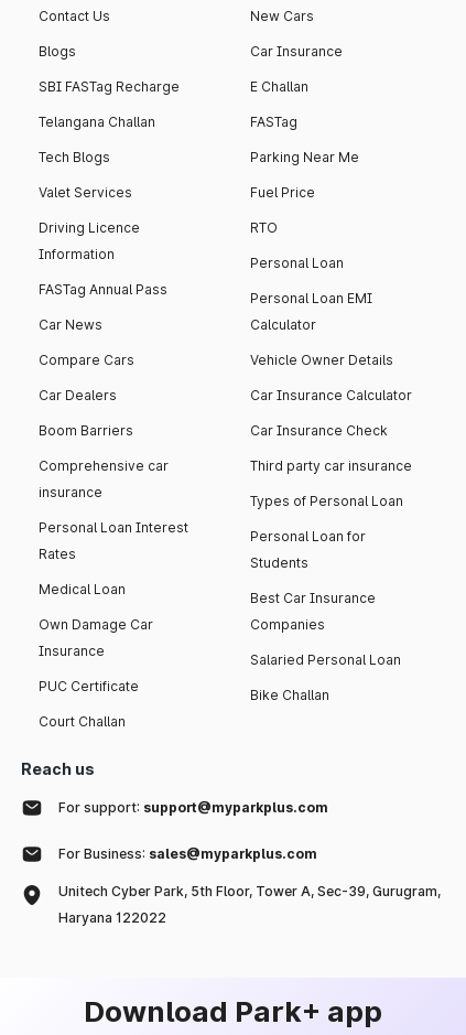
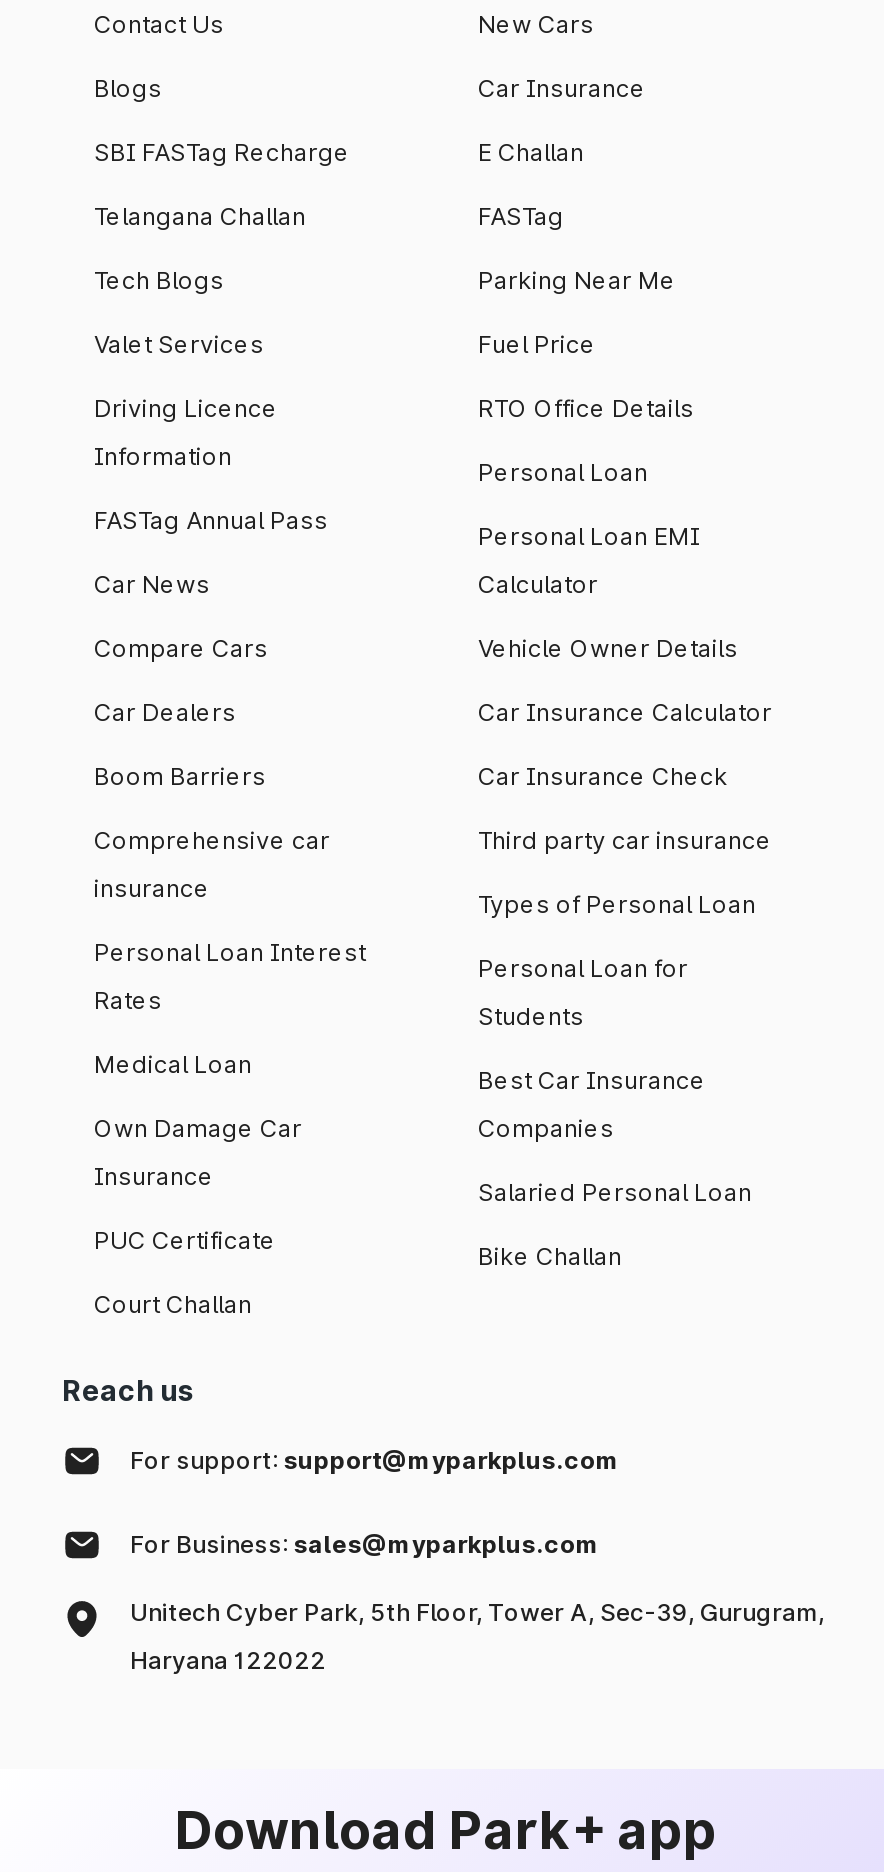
[250,219,278,236] RTO -> [478,393,694,423] RTO Office Details

